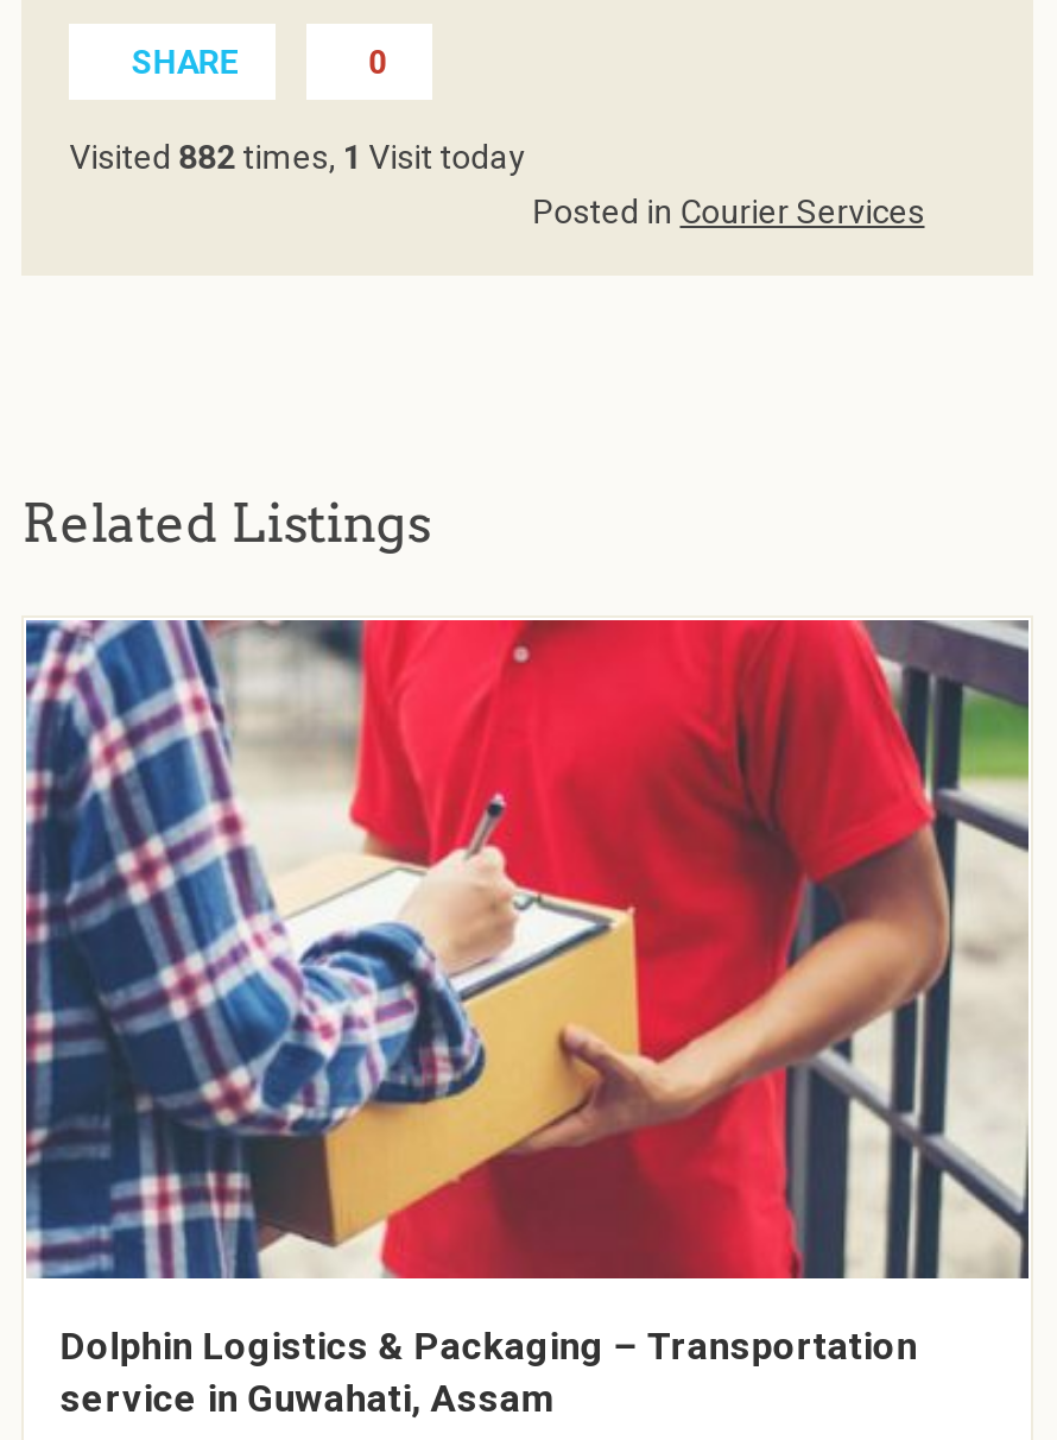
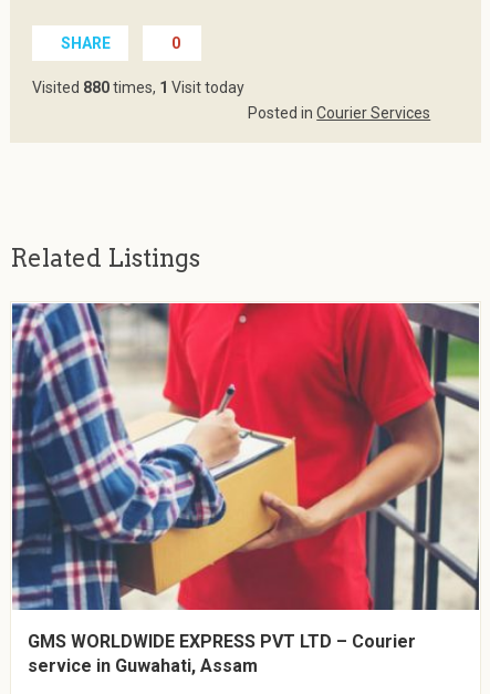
[69,137,525,175] Visited 882 times, 1 Visit today -> [32,78,245,96] Visited 880 times, 1 Visit today
[60,1324,917,1369] Dolphin Logistics & Packaging – Transportation -> [28,631,416,652] GMS WORLDWIDE EXPRESS PVT LTD – Courier

